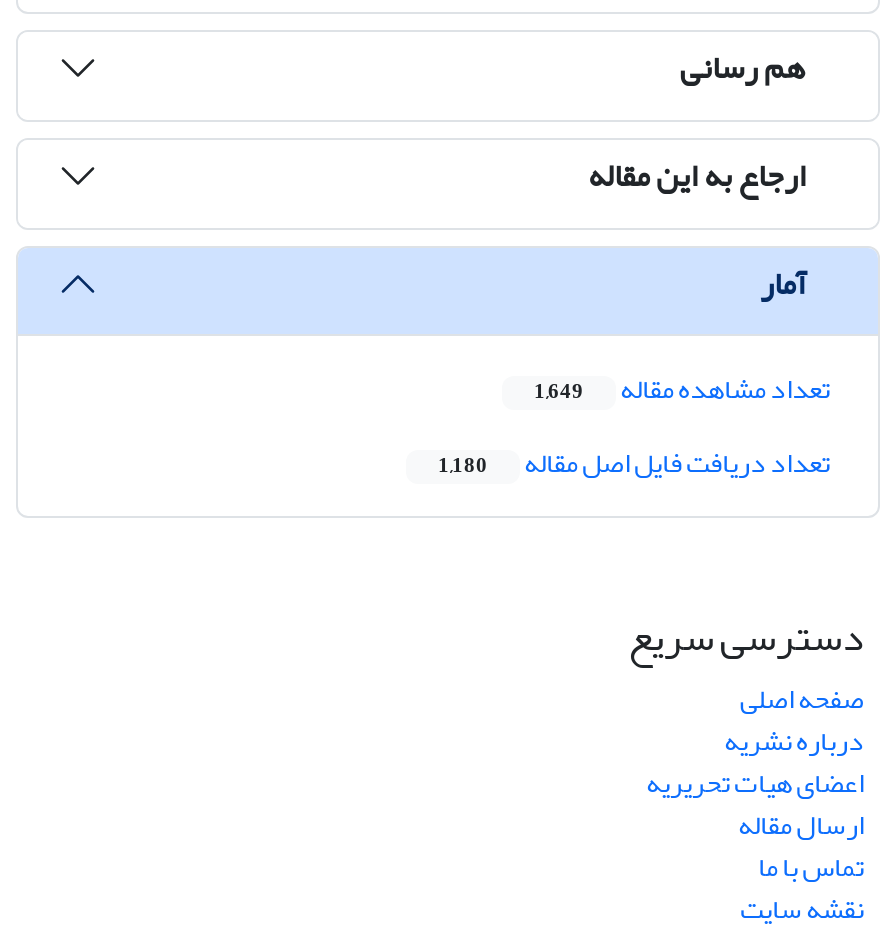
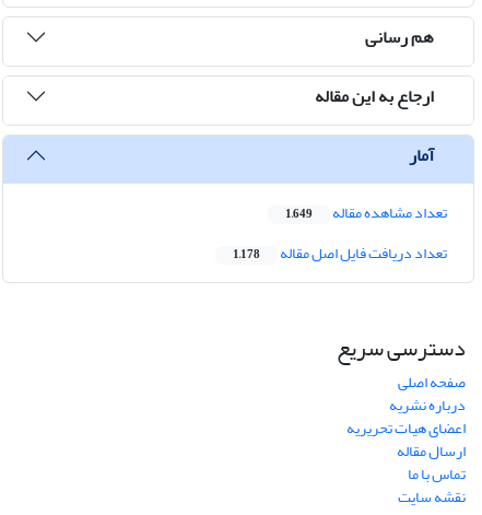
[438,437,830,491] تعداد دریافت فایل اصل مقاله 1,180 -> [233,239,447,268] تعداد دریافت فایل اصل مقاله 1,178

